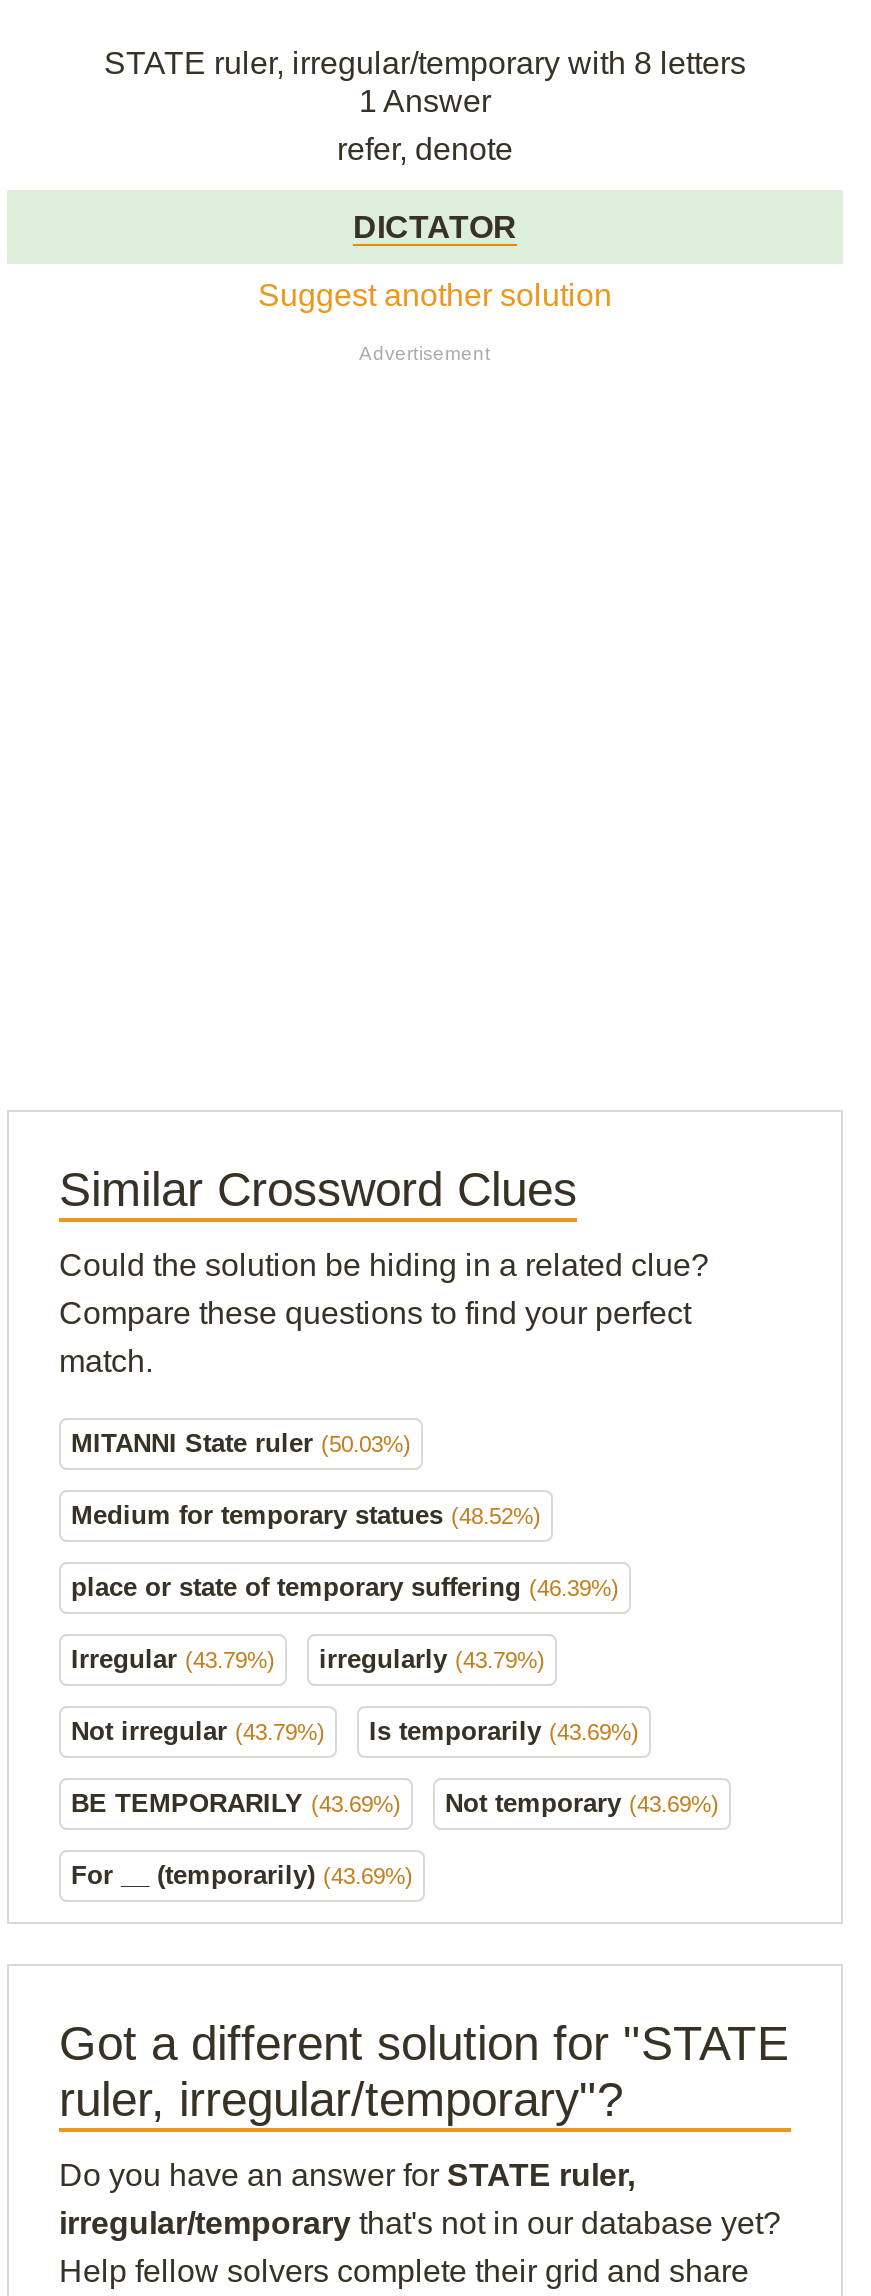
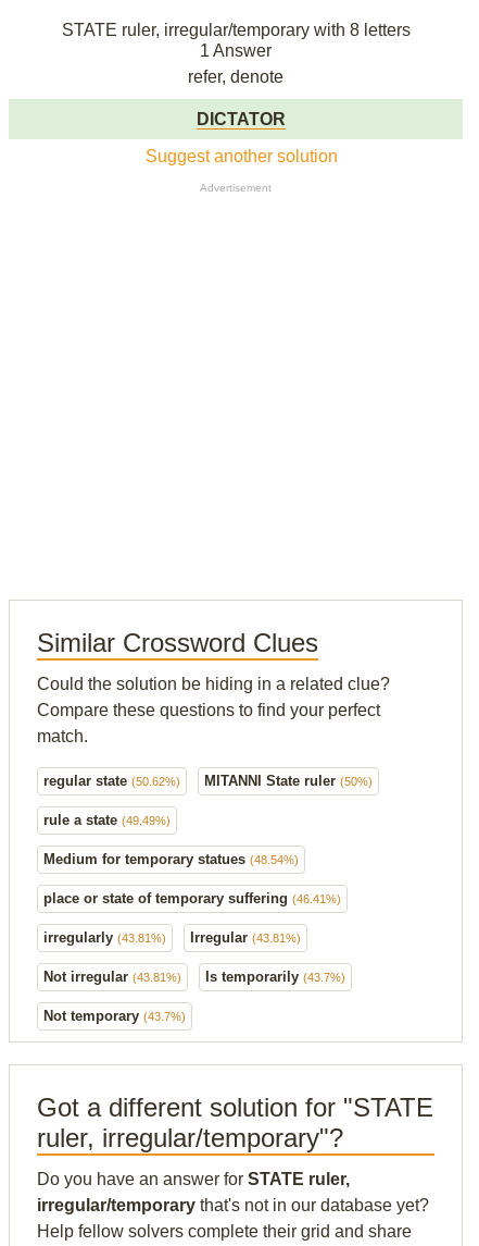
[71,1427,411,1457] MITANNI State ruler (50.03%) -> [43,772,373,789] regular state (50.62%) | MITANNI State ruler (50%)
[71,1499,541,1529] Medium for temporary statues (48.52%) -> [43,811,171,828] rule a state (49.49%)
[71,1571,619,1601] place or state of temporary suffering (46.39%) -> [43,851,299,867] Medium for temporary statues (48.54%)
[71,1643,545,1673] Irregular (43.79%) | irregularly (43.79%) -> [43,890,341,906] place or state of temporary suffering (46.41%)
[71,1715,639,1745] Not irregular (43.79%) | Is temporarily (43.69%) -> [43,929,301,945] irregularly (43.81%) | Irregular (43.81%)
[71,1787,719,1817] BE TEMPORARILY (43.69%) | Not temporary (43.69%) -> [43,968,345,984] Not irregular (43.81%) | Is temporarily (43.7%)
[71,1859,413,1889] For __ (temporarily) (43.69%) -> [43,1007,186,1024] Not temporary (43.7%)

